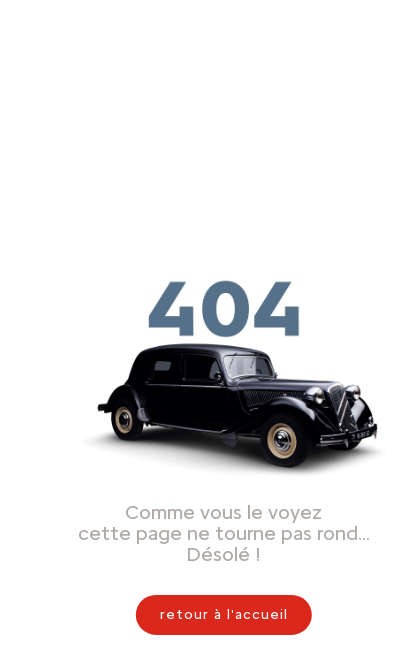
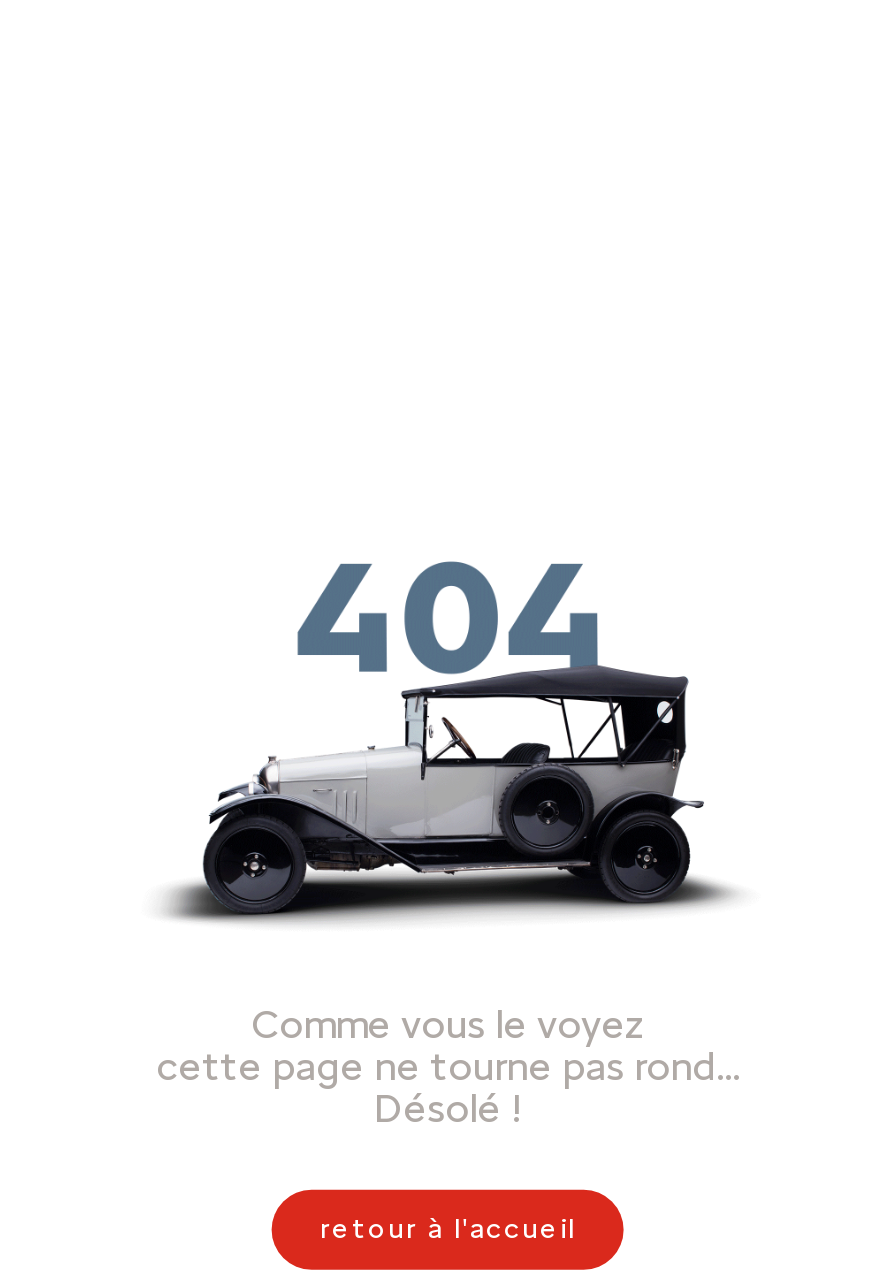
[83,333,378,474] [image] -> [164,664,754,946] [image]

